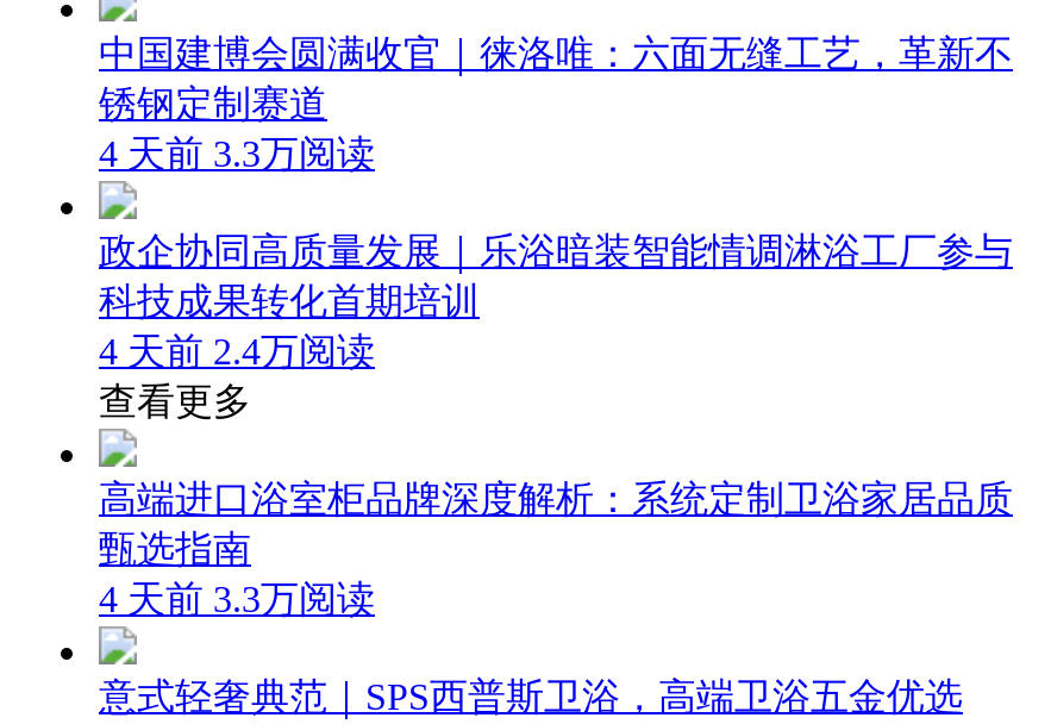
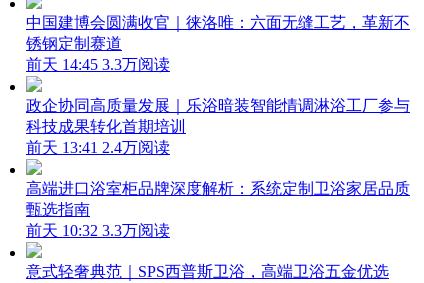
[99,133,375,174] 4 天前3.3万阅读 -> [26,56,170,73] 前天 14:45 3.3万阅读
[99,331,375,422] 4 天前2.4万阅读 | 查看更多 -> [26,139,170,156] 前天 13:41 2.4万阅读
[99,579,375,619] 4 天前3.3万阅读 -> [26,222,170,239] 前天 10:32 3.3万阅读

